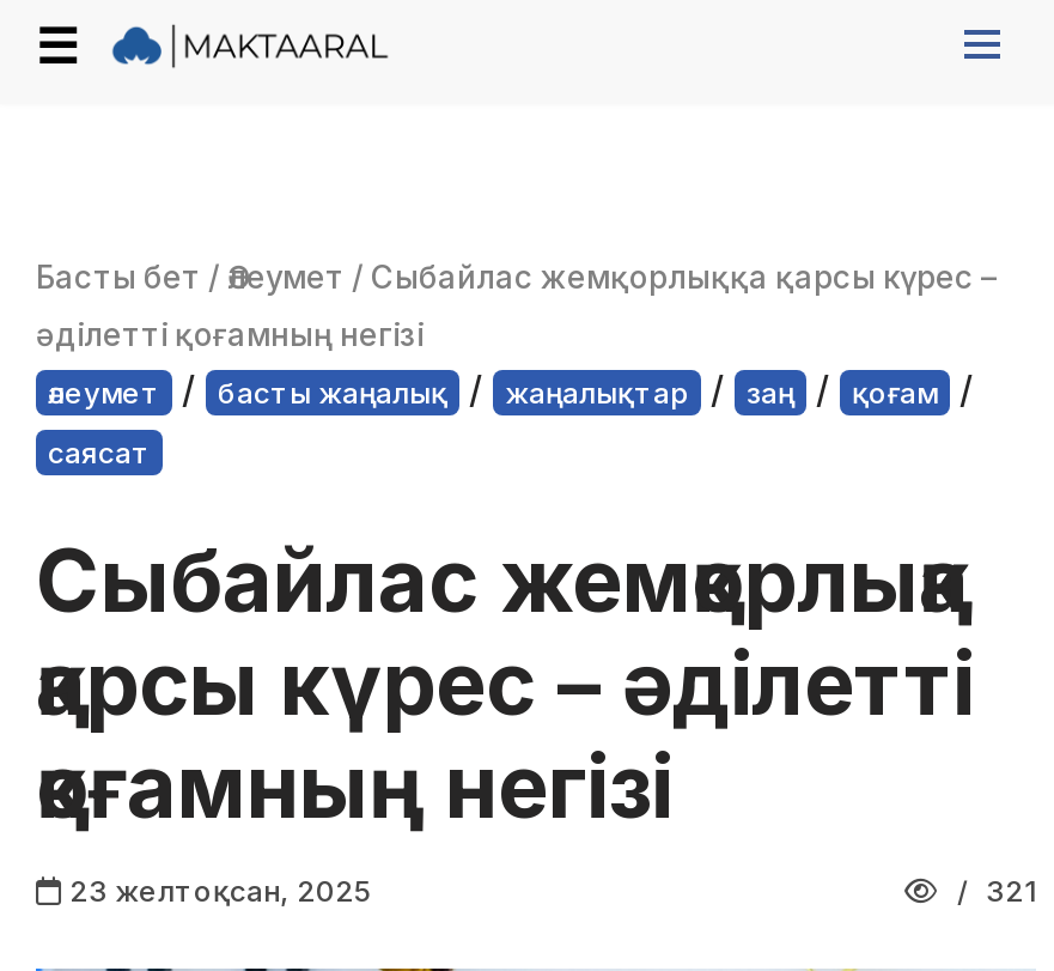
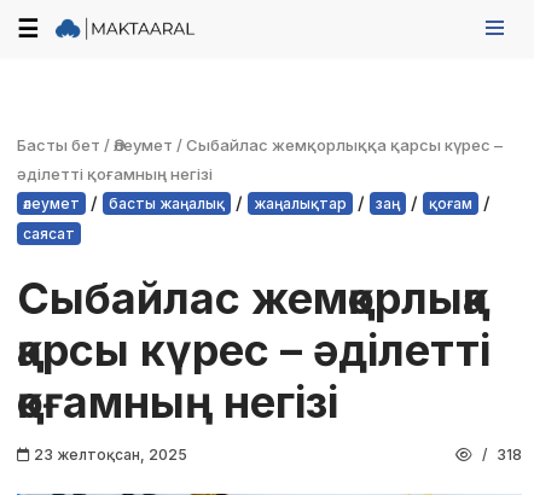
[986,872,1036,908] 321 -> [497,445,522,463] 318

